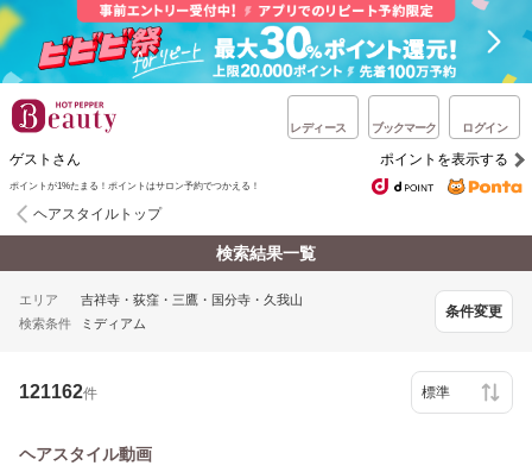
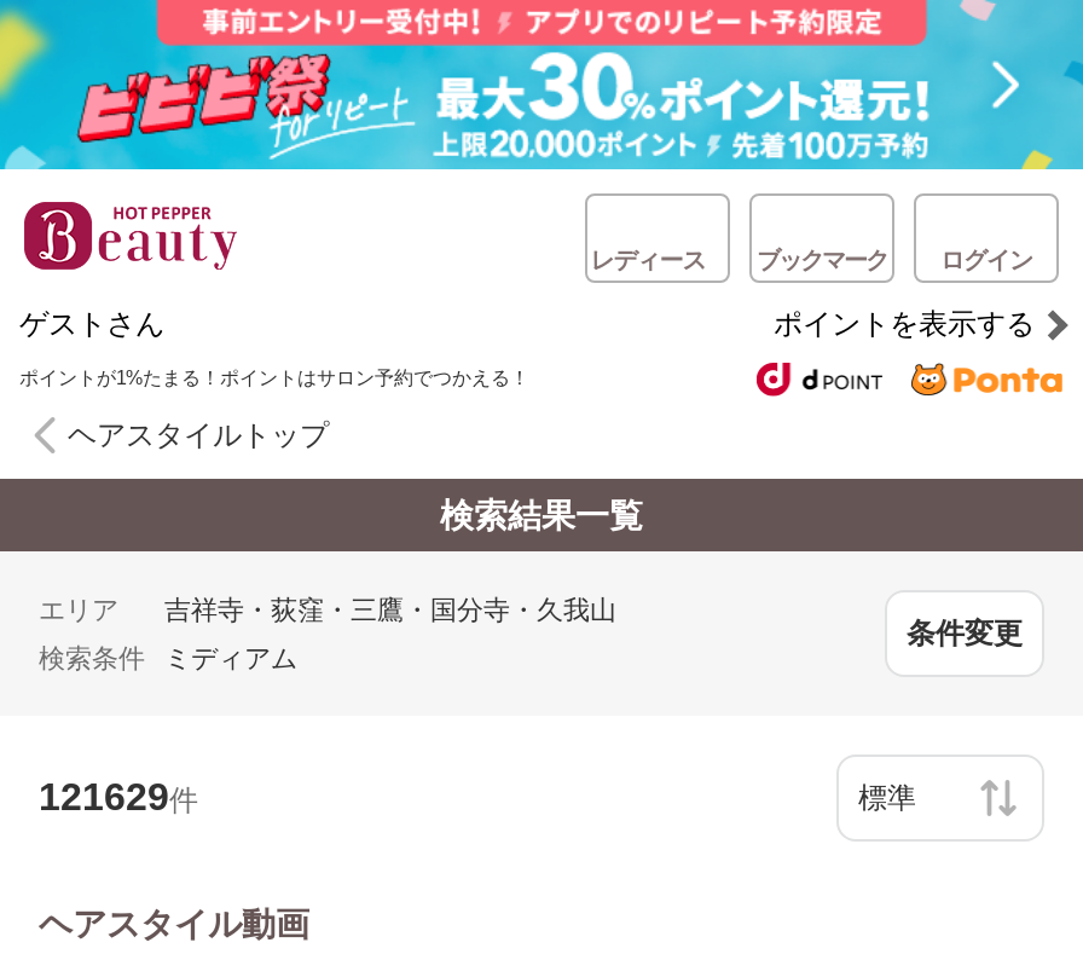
[19,382,97,402] 121162件 -> [39,776,198,817] 121629件

